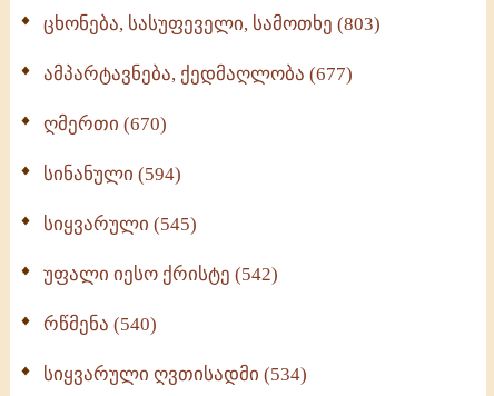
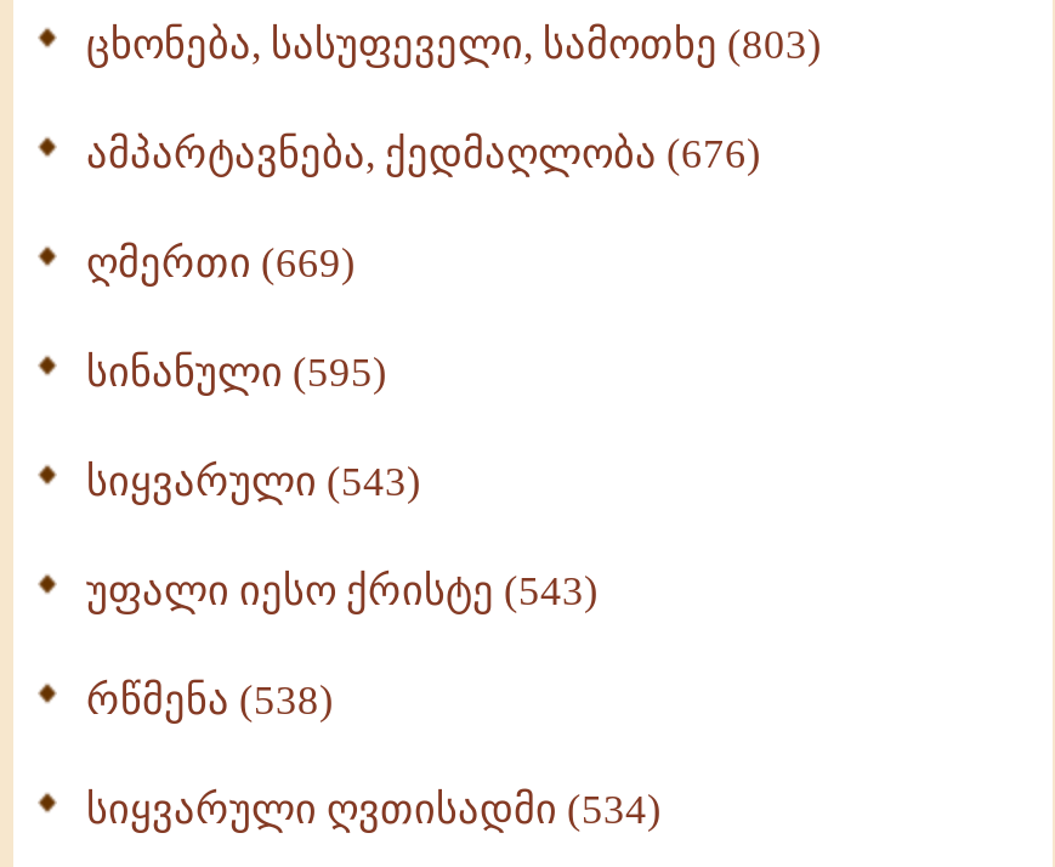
[43,63,353,85] ამპარტავნება, ქედმაღლობა (677) -> [86,131,761,177] ამპარტავნება, ქედმაღლობა (676)
[43,113,167,135] ღმერთი (670) -> [86,240,356,287] ღმერთი (669)
[43,164,181,185] სინანული (594) -> [86,350,387,396] სინანული (595)
[43,214,197,235] სიყვარული (545) -> [86,459,421,505] სიყვარული (543)
[43,264,278,285] უფალი იესო ქრისტე (542) -> [86,568,599,614] უფალი იესო ქრისტე (543)
[43,314,157,335] რწმენა (540) -> [86,678,334,724] რწმენა (538)

